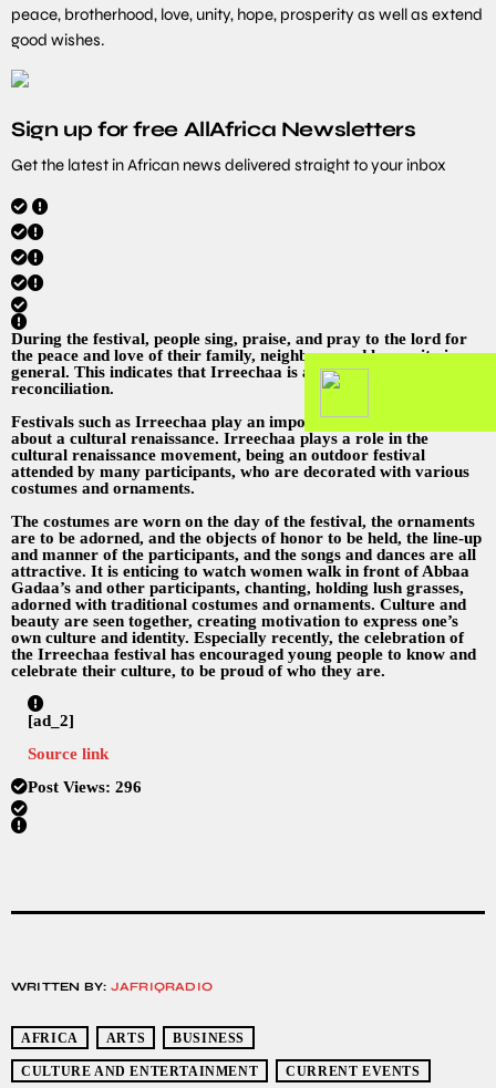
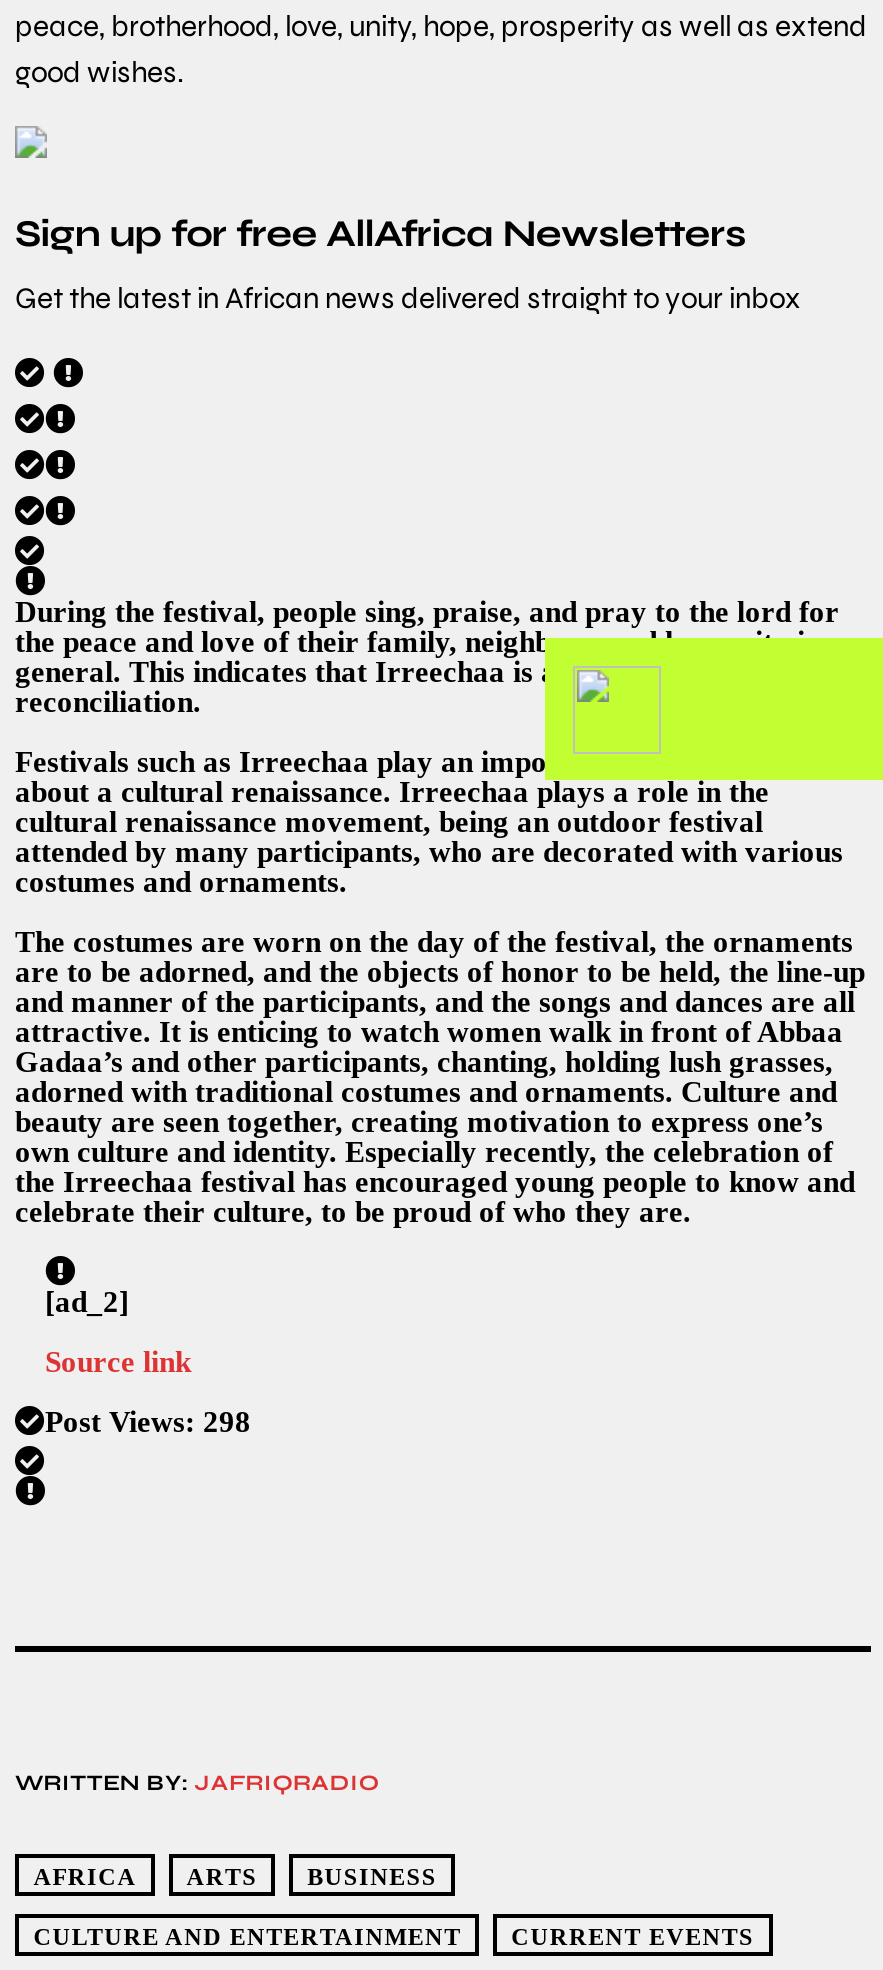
[28,778,142,795] Post Views: 296 -> [45,1406,251,1436] Post Views: 298

